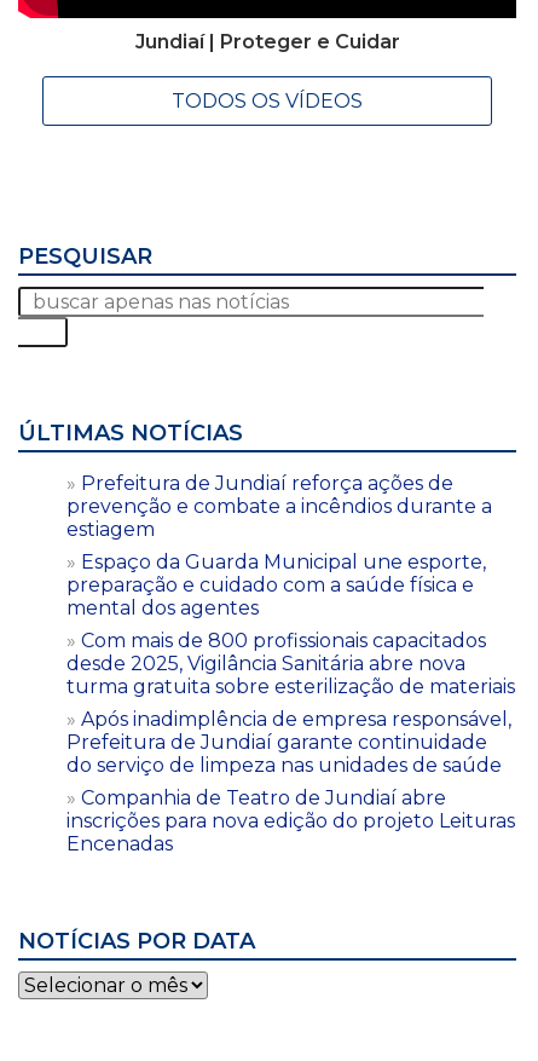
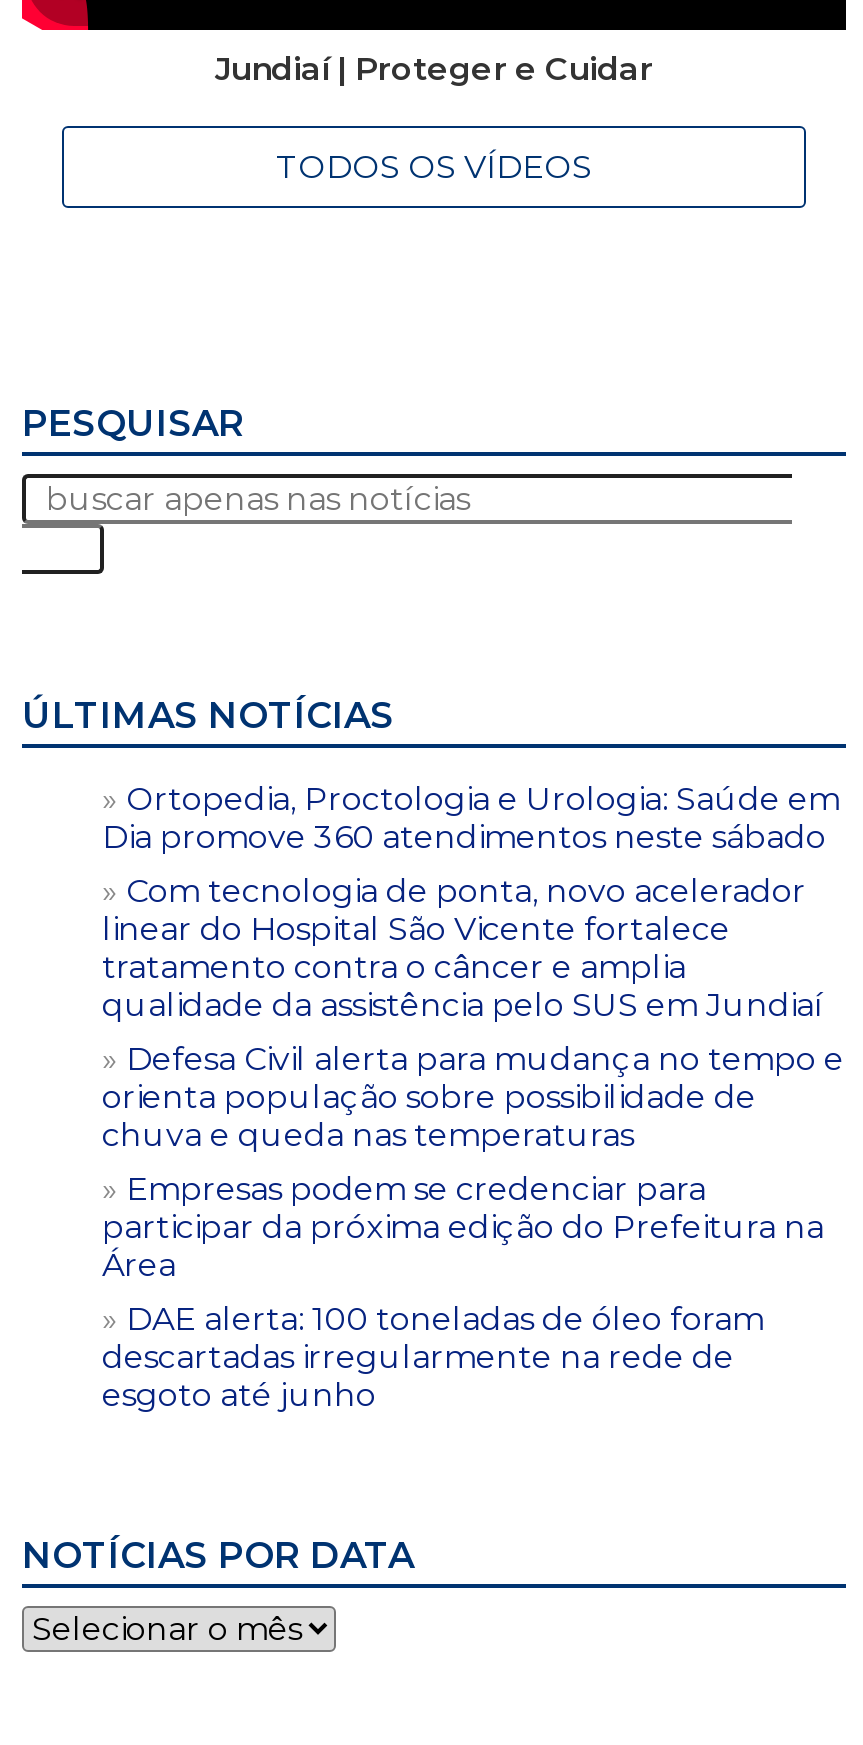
[66,472,515,856] Prefeitura de Jundiaí reforça ações de | prevenção e combate a incêndios durante a | estiagem | Espaço da Guarda Municipal une esporte, | preparação e cuidado com a saúde física e | mental dos agentes | Com mais de 800 profissionais capacitados | desde 2025, Vigilância Sanitária abre nova | turma gratuita sobre esterilização de materiais | Após inadimplência de empresa responsável, | Prefeitura de Jundiaí garante continuidade | do serviço de limpeza nas unidades de saúde | Companhia de Teatro de Jundiaí abre | inscrições para nova edição do projeto Leituras | Encenadas -> [102,780,844,1414] Ortopedia, Proctologia e Urologia: Saúde em | Dia promove 360 atendimentos neste sábado | Com tecnologia de ponta, novo acelerador | linear do Hospital São Vicente fortalece | tratamento contra o câncer e amplia | qualidade da assistência pelo SUS em Jundiaí | Defesa Civil alerta para mudança no tempo e | orienta população sobre possibilidade de | chuva e queda nas temperaturas | Empresas podem se credenciar para | participar da próxima edição do Prefeitura na | Área | DAE alerta: 100 toneladas de óleo foram | descartadas irregularmente na rede de | esgoto até junho

